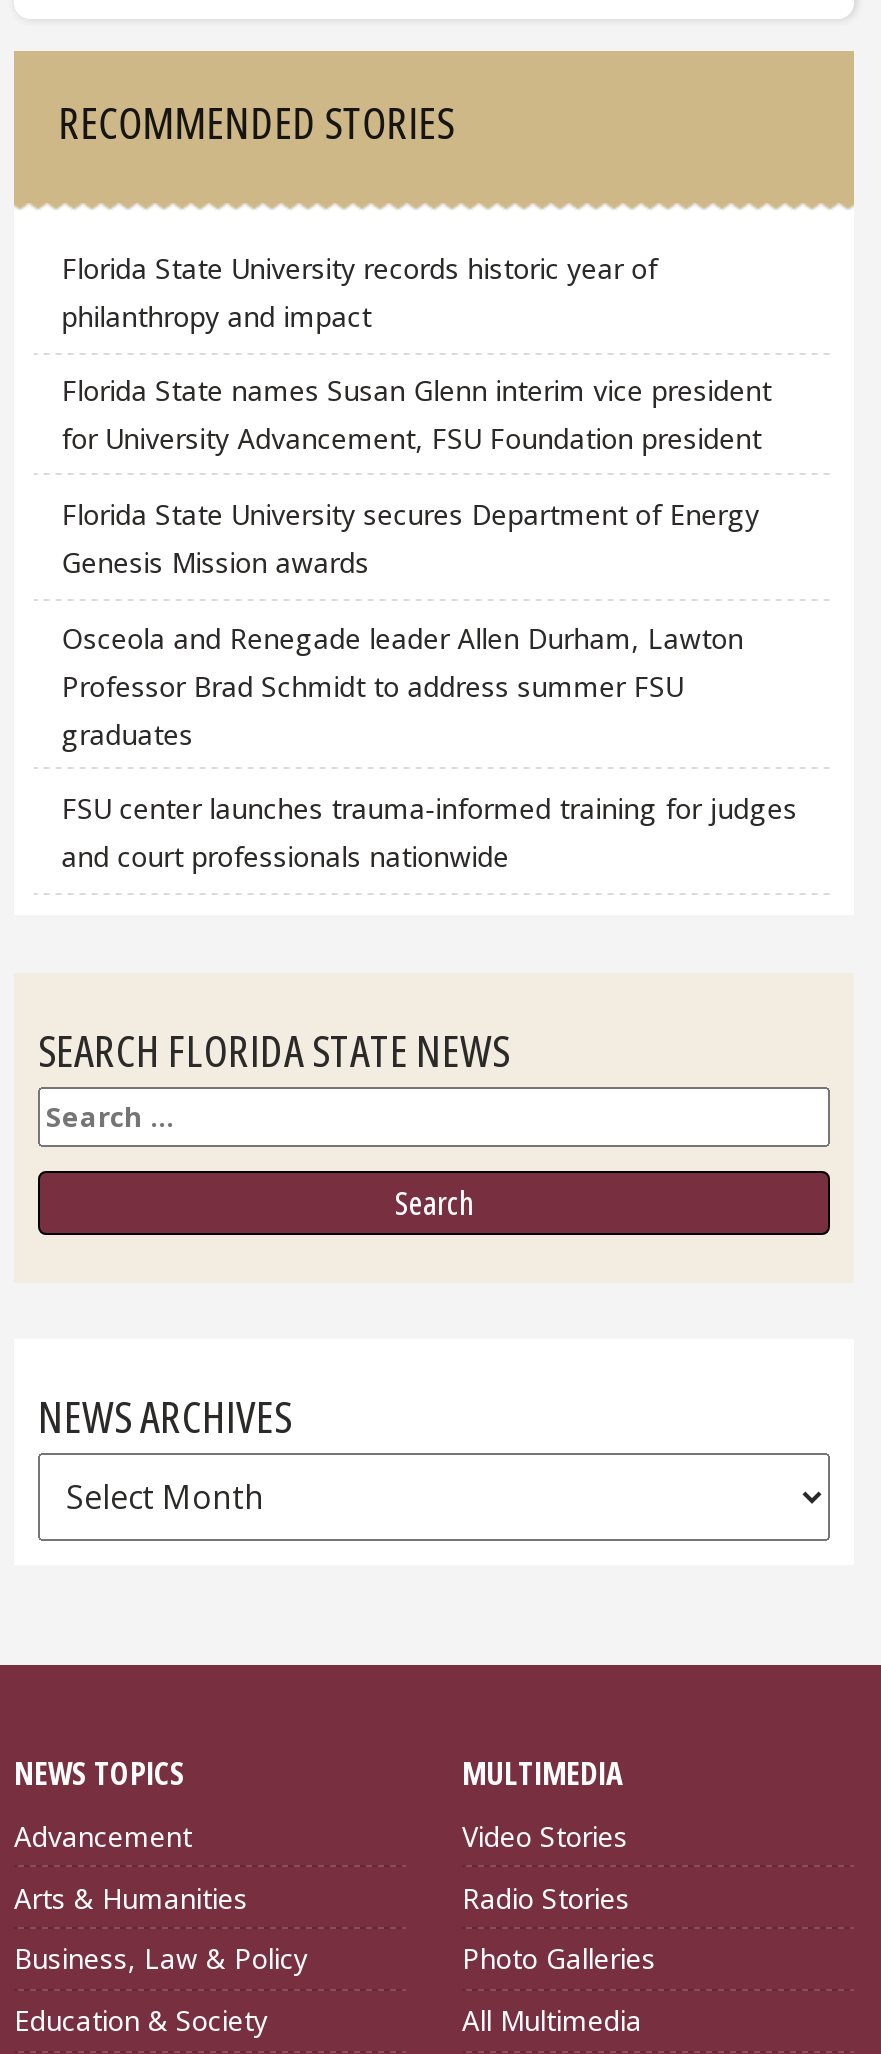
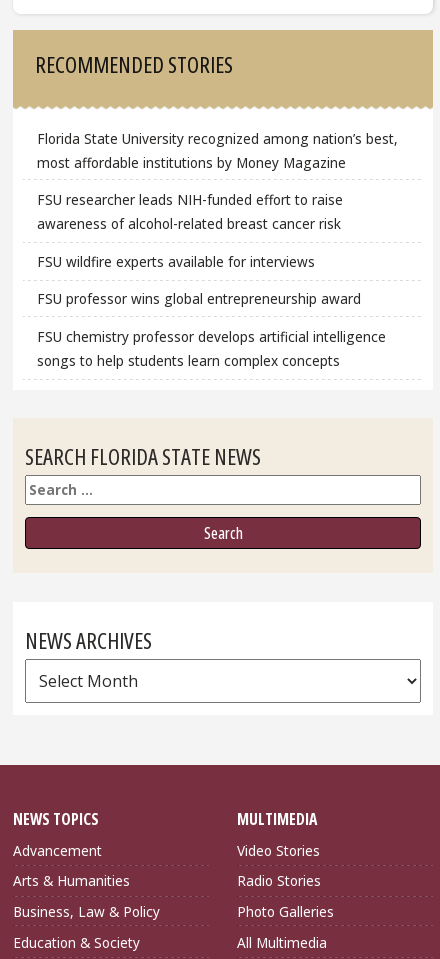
[62,249,658,335] Florida State University records historic year of | philanthropy and impact -> [37,129,398,172] Florida State University recognized among nation’s best, | most affordable institutions by Money Magazine
[62,372,772,458] Florida State names Susan Glenn interim vice president | for University Advancement, FSU Foundation president -> [37,190,343,233] FSU researcher leads NIH-funded effort to raise | awareness of alcohol-related breast cancer risk
[62,496,760,582] Florida State University secures Department of Energy | Genesis Mission awards -> [37,252,315,271] FSU wildfire experts available for interviews
[62,619,744,753] Osceola and Renegade leader Allen Durham, Lawton | Professor Brad Schmidt to address summer FSU | graduates -> [37,289,361,308] FSU professor wins global entrepreneurship award
[62,790,798,876] FSU center launches trauma-informed training for judges | and court professionals nationwide -> [37,327,386,370] FSU chemistry professor develops artificial intelligence | songs to help students learn complex concepts

